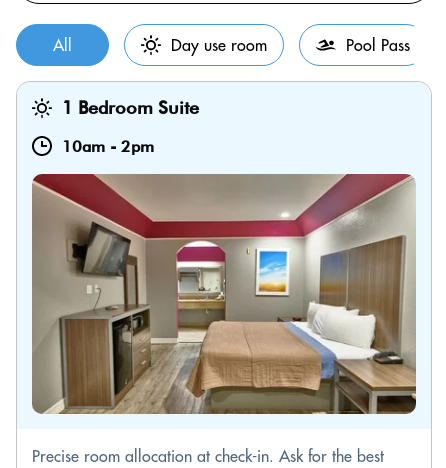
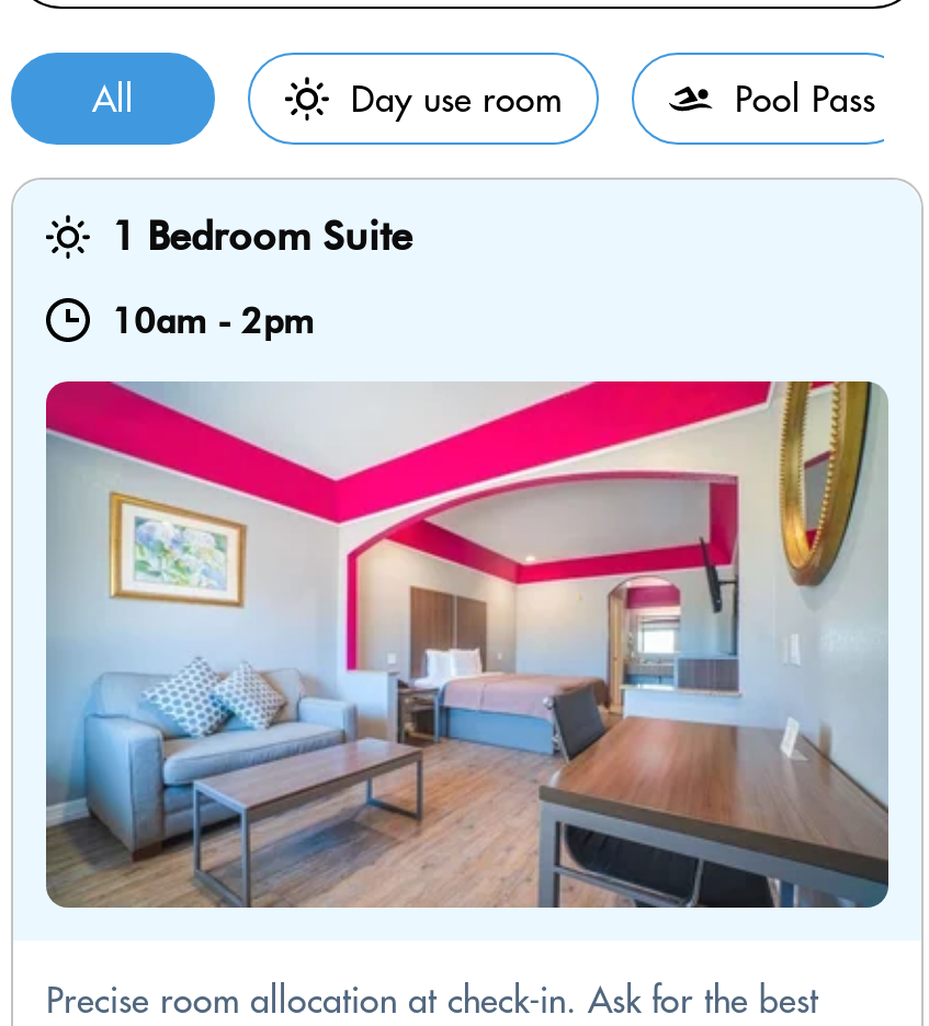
[31,173,417,415] [image] -> [44,379,891,910] [image]

